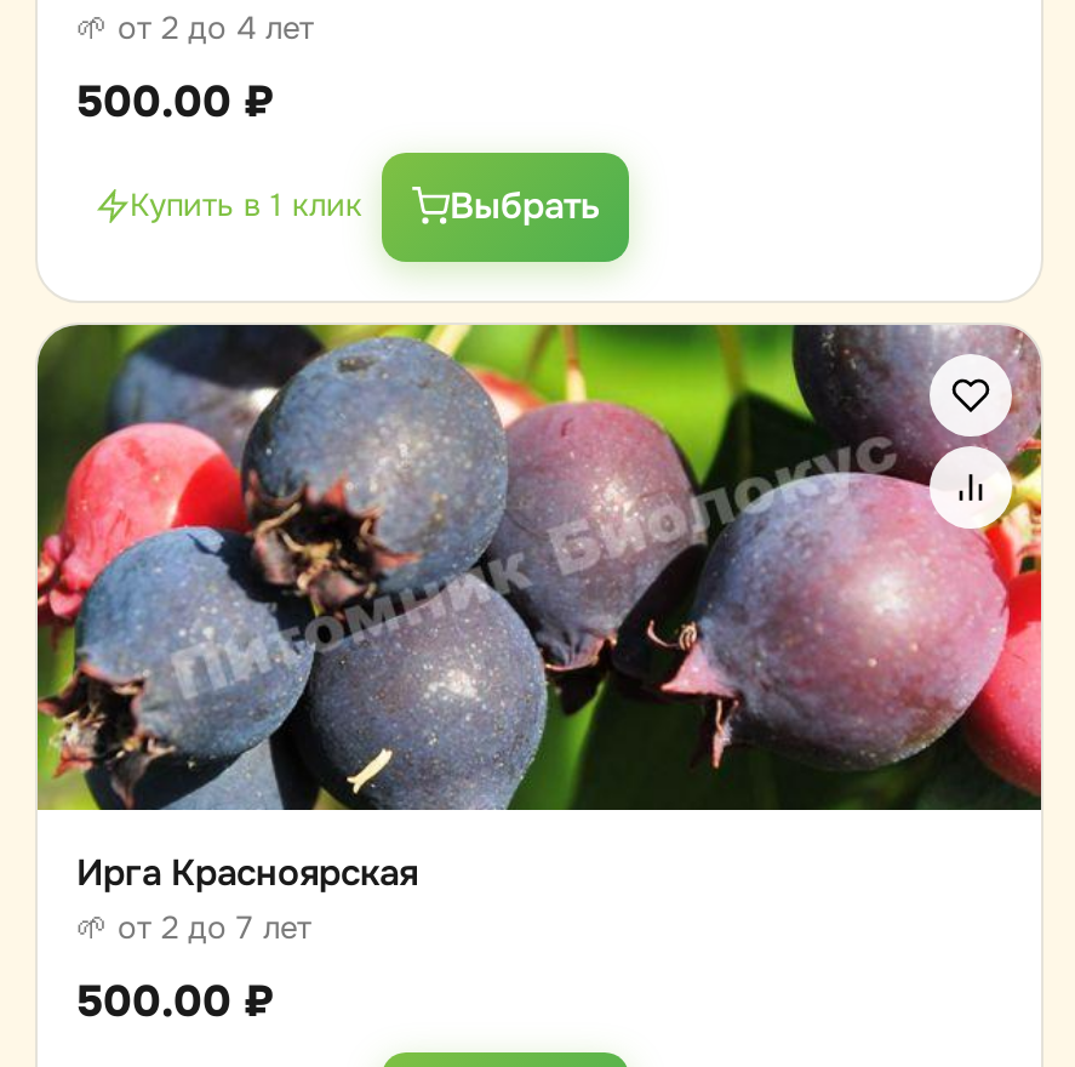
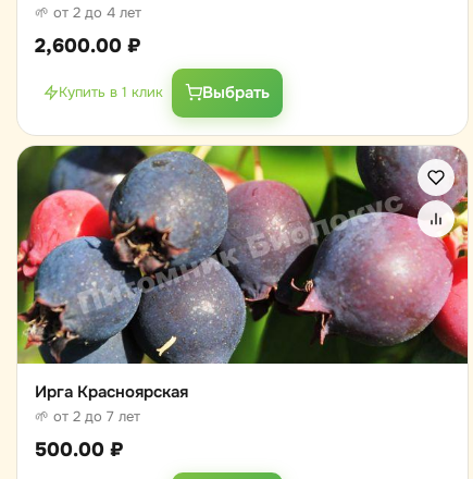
[76,75,273,129] 500.00 ₽ -> [35,34,140,58] 2,600.00 ₽

